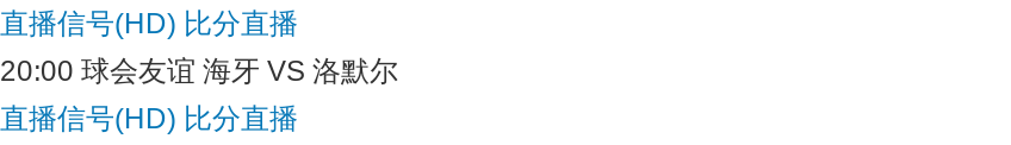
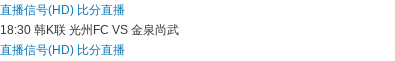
[0,55,398,88] 20:00 球会友谊海牙 VS 洛默尔 -> [0,23,179,37] 18:30 韩K联光州FC VS 金泉尚武

